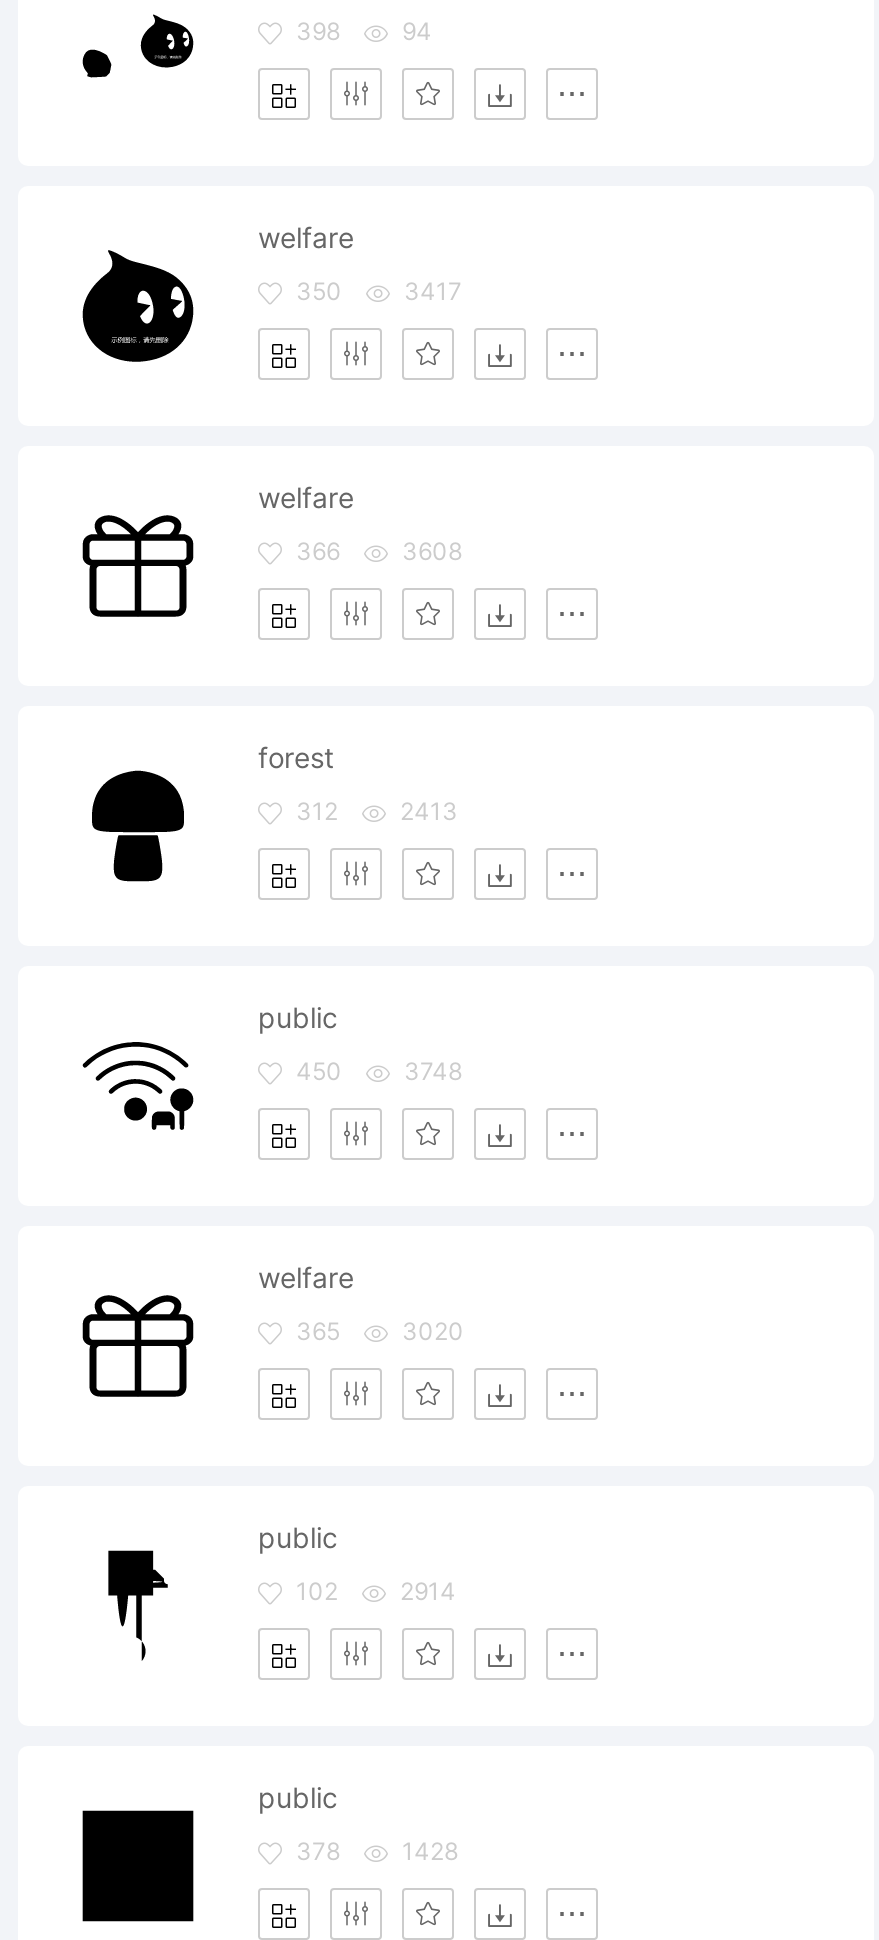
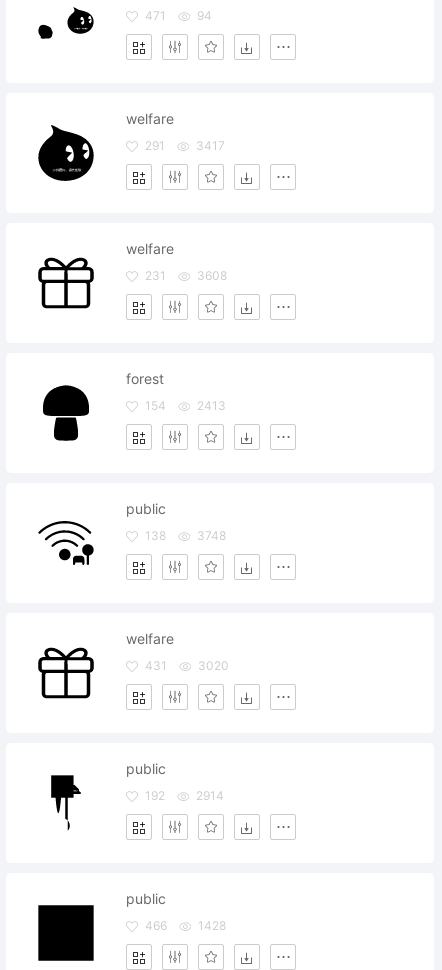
[296,16,340,46] 398 -> [145,8,166,23] 471
[296,276,342,306] 350 -> [145,138,165,153] 291
[296,536,340,566] 366 -> [145,268,166,283] 231
[296,796,338,826] 312 -> [145,398,166,413] 154
[296,1056,342,1086] 450 -> [145,528,166,543] 138
[296,1316,340,1346] 365 -> [145,658,167,673] 431
[296,1576,338,1606] 102 -> [145,788,165,803] 192
[296,1836,340,1866] 378 -> [145,918,167,933] 466

